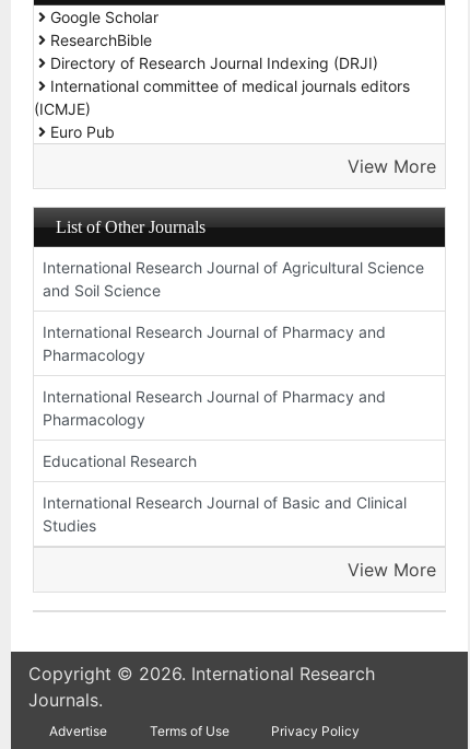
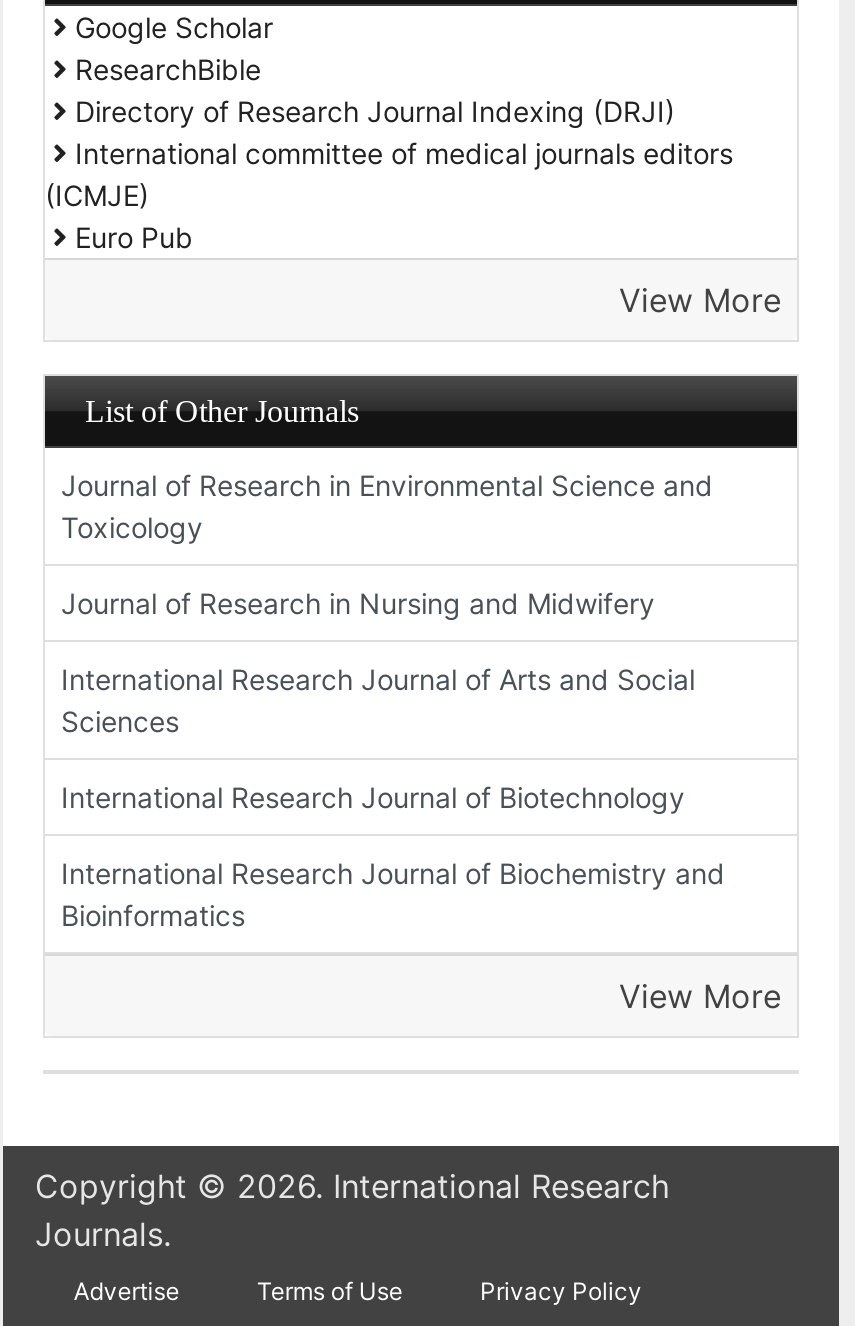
[43,258,424,299] International Research Journal of Agricultural Science | and Soil Science -> [61,467,713,543] Journal of Research in Environmental Science and | Toxicology
[43,322,386,364] International Research Journal of Pharmacy and | Pharmacology -> [61,585,655,619] Journal of Research in Nursing and Midwifery
[43,387,386,428] International Research Journal of Pharmacy and | Pharmacology -> [61,661,695,737] International Research Journal of Arts and Social | Sciences
[43,451,197,470] Educational Research -> [61,779,685,813] International Research Journal of Biotechnology
[43,493,407,534] International Research Journal of Basic and Clinical | Studies -> [61,855,725,931] International Research Journal of Biochemistry and | Bioinformatics

